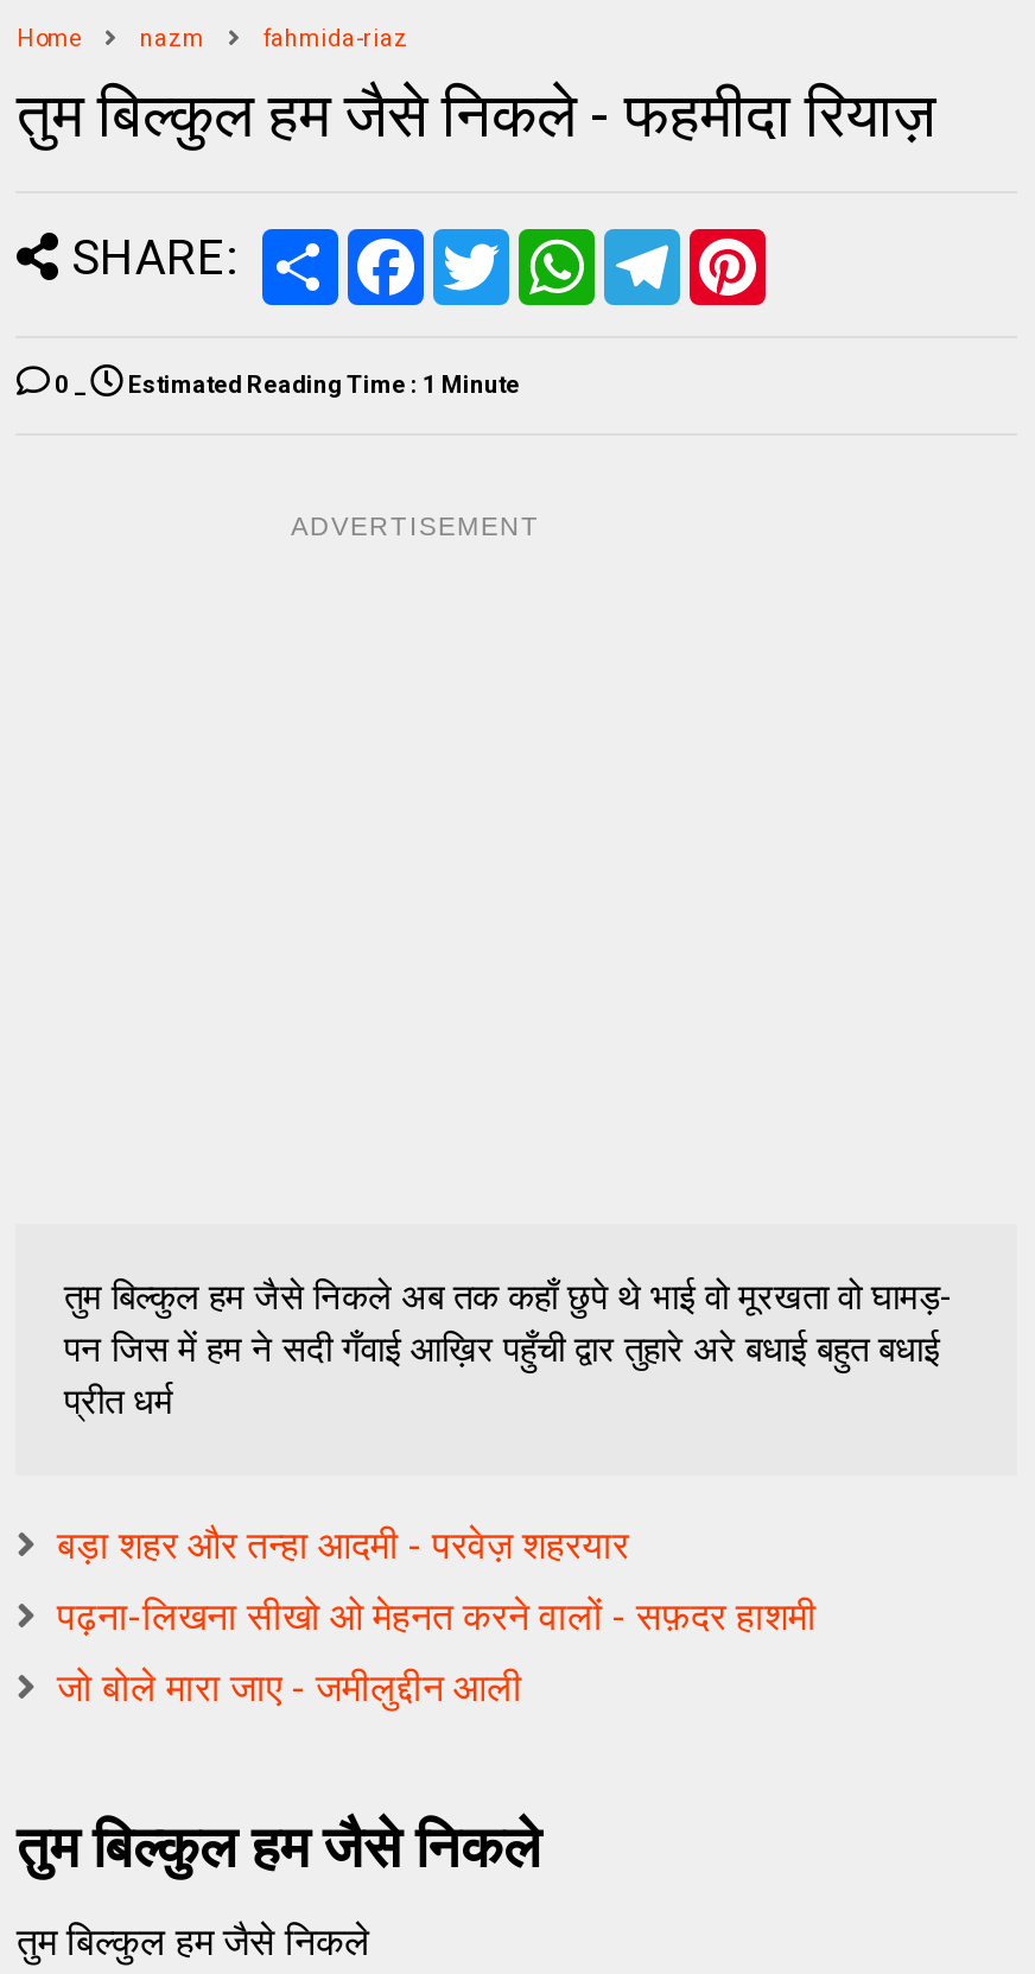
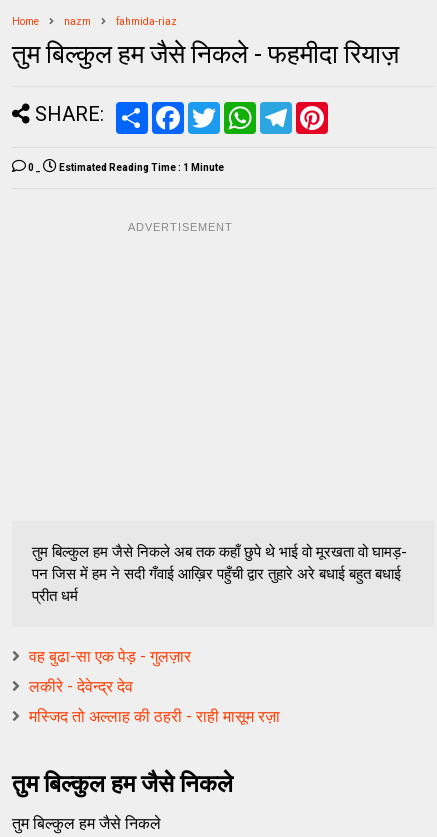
[57,1523,629,1568] बड़ा शहर और तन्हा आदमी - परवेज़ शहरयार -> [29,647,191,666] वह बुढा-सा एक पेड़ - गुलज़ार
[57,1594,816,1639] पढ़ना-लिखना सीखो ओ मेहनत करने वालों - सफ़दर हाशमी -> [29,677,133,696] लकीरे - देवेन्द्र देव
[57,1665,522,1710] जो बोले मारा जाए - जमीलुद्दीन आली -> [29,707,280,726] मस्जिद तो अल्लाह की ठहरी - राही मासूम रज़ा

